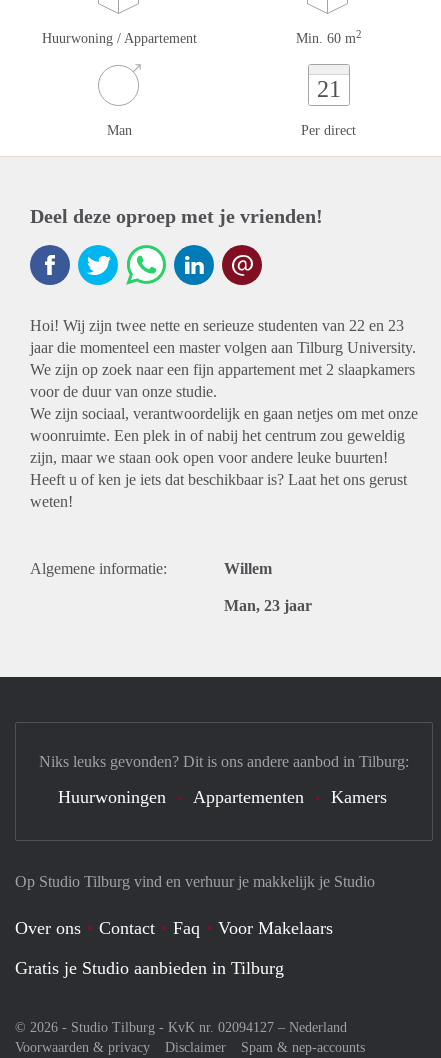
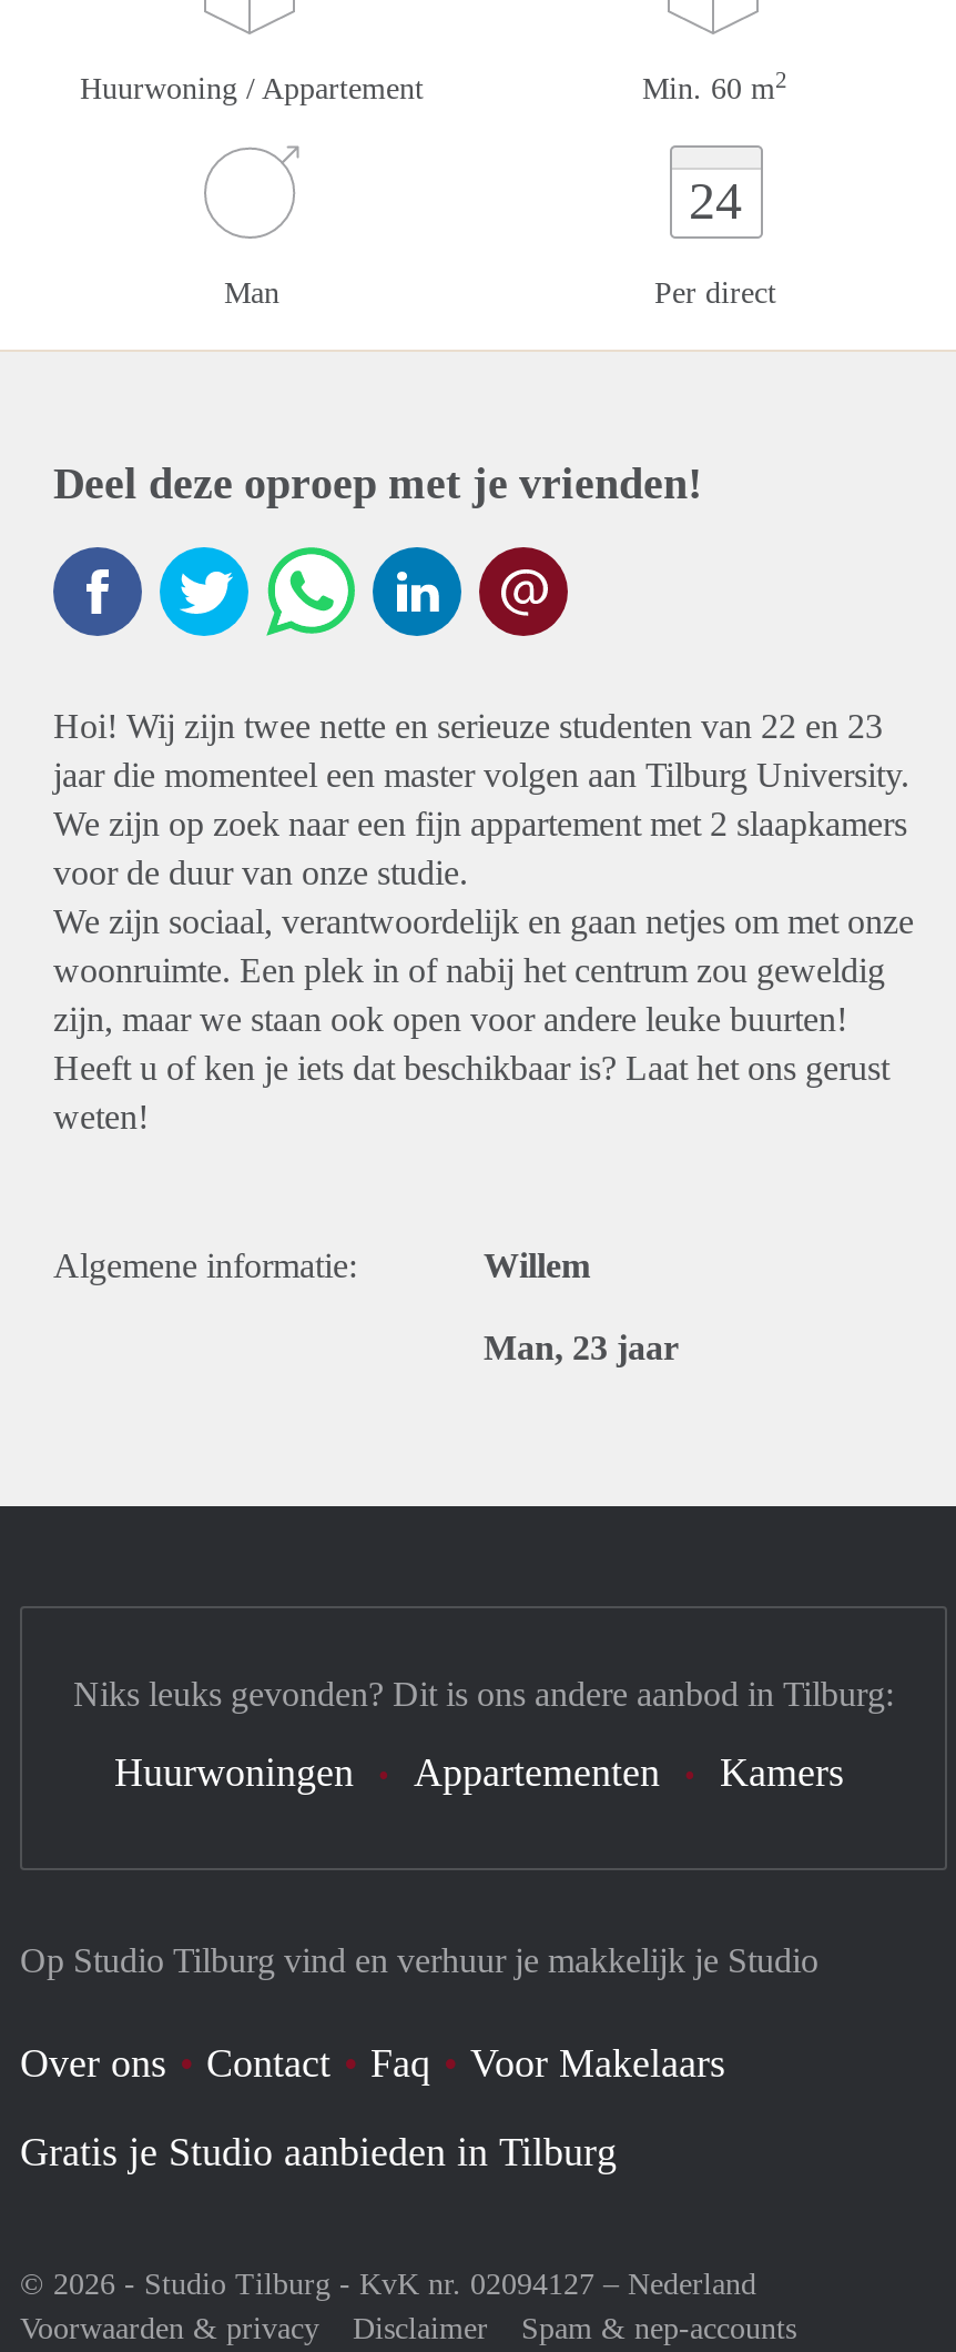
[316,76,340,102] 21 -> [689,172,742,230] 24

